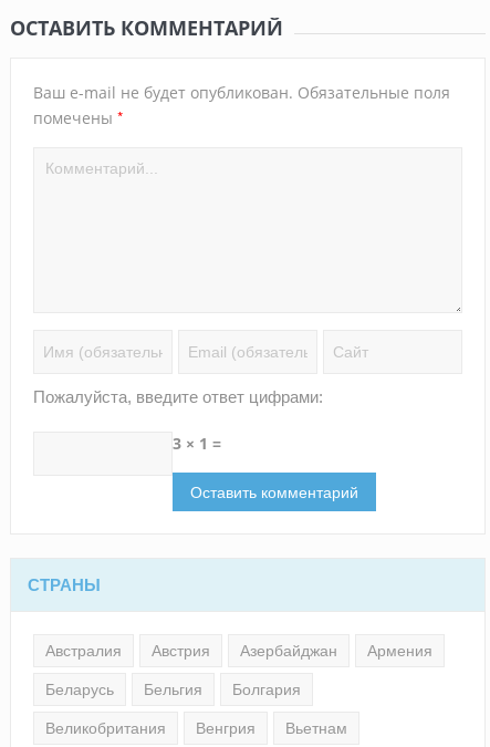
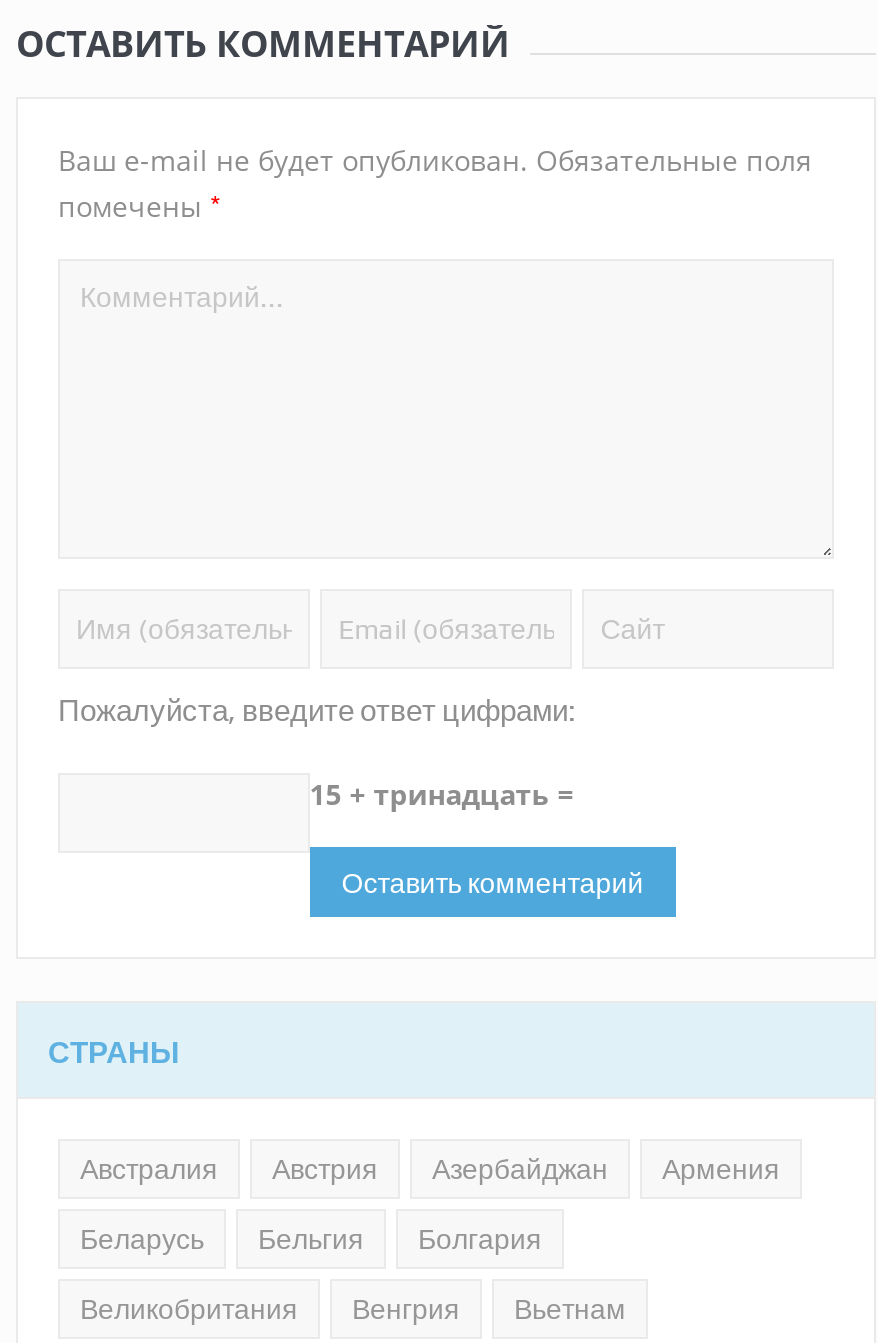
[172,432,221,453] 3 × 1 = -> [309,775,573,813] 15 + тринадцать =

